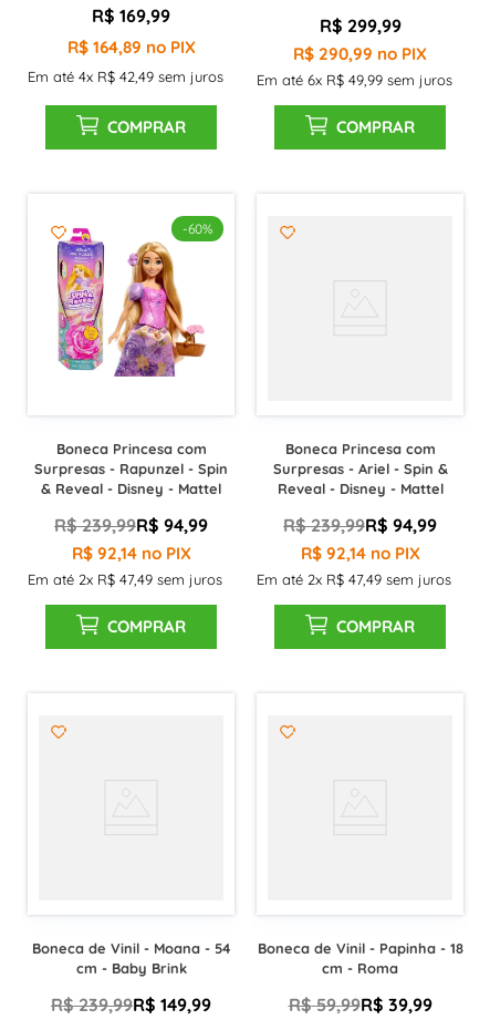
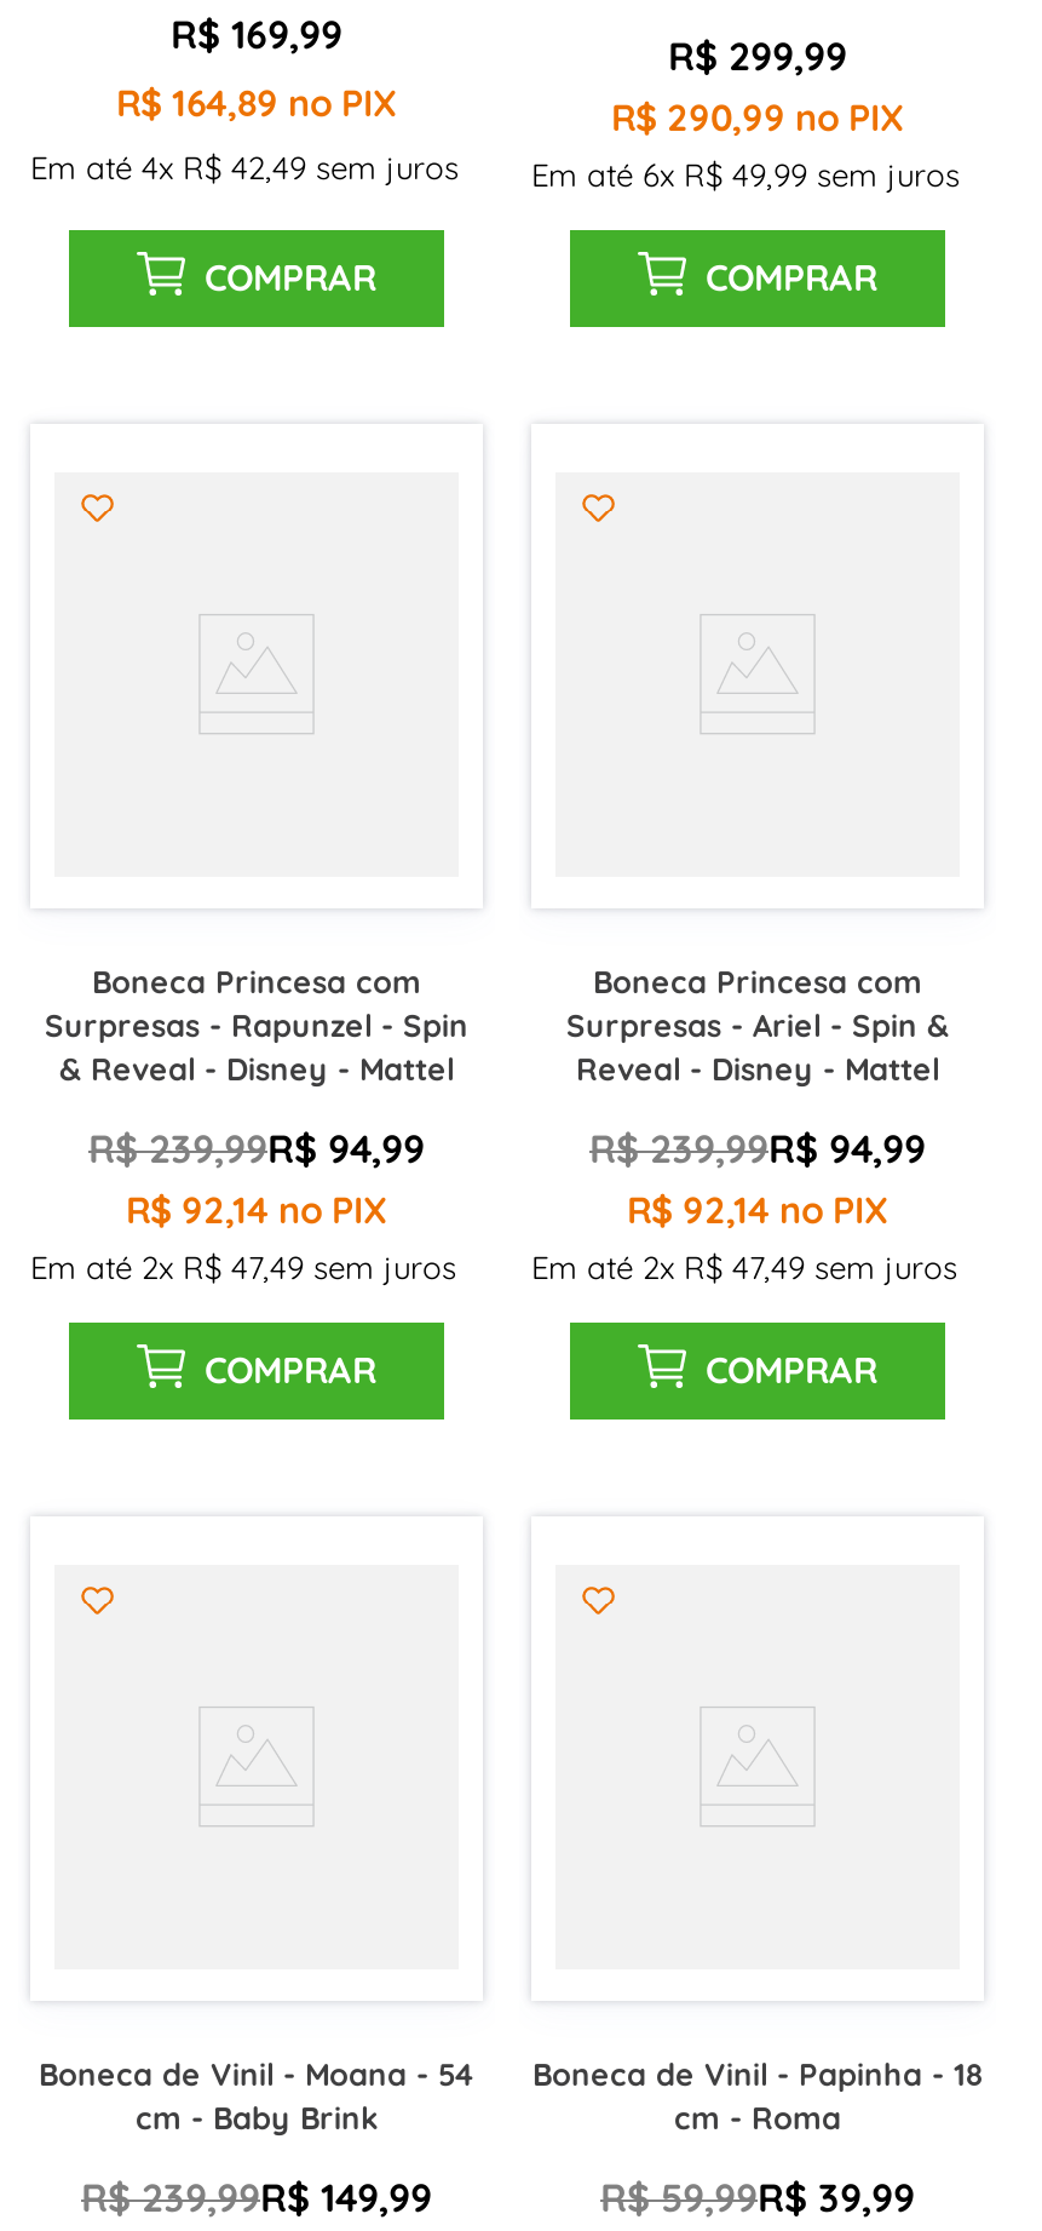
[56,220,212,378] [image] | -60% -> none

